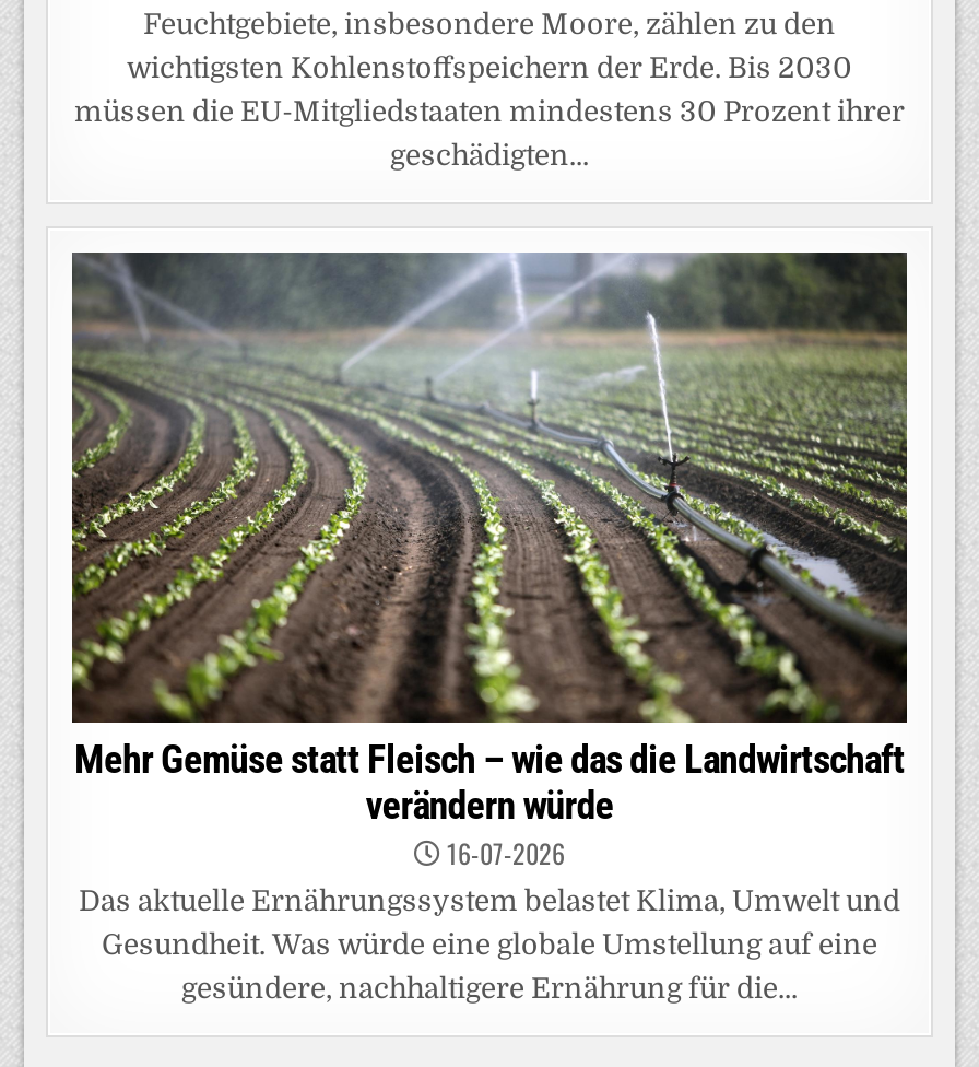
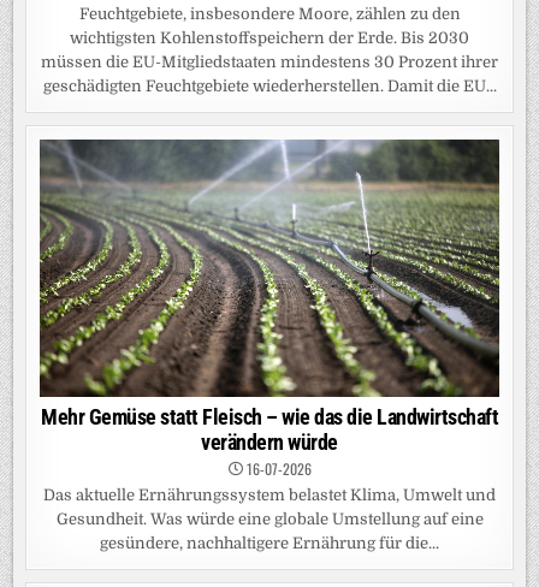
[390,139,589,172] geschädigten... -> [43,77,496,95] geschädigten Feuchtgebiete wiederherstellen. Damit die EU...

